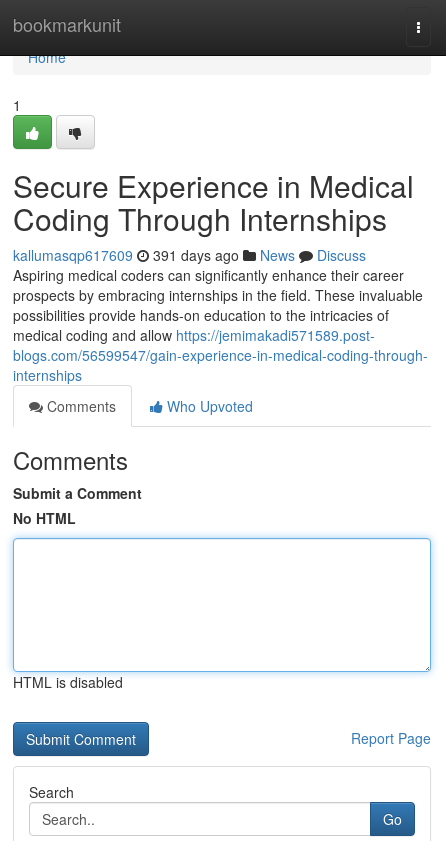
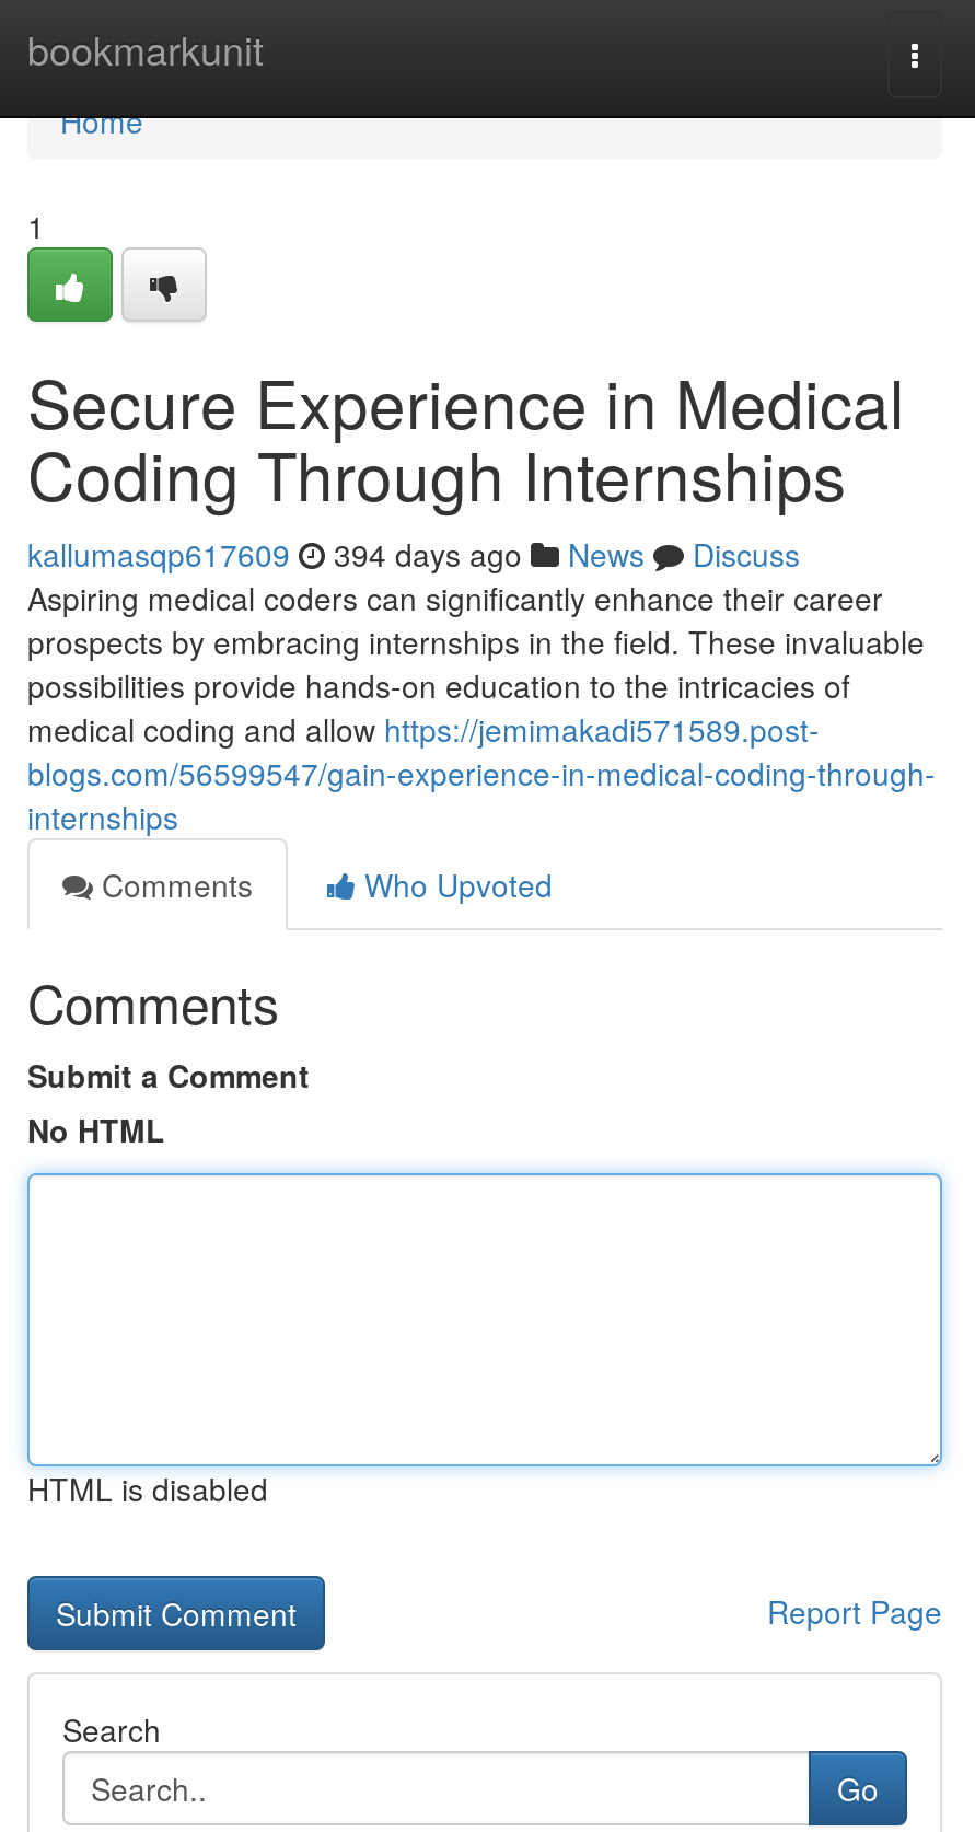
[13,245,366,265] kallumasqp617609 391 days ago News Discuss -> [27,532,800,576] kallumasqp617609 394 days ago News Discuss

